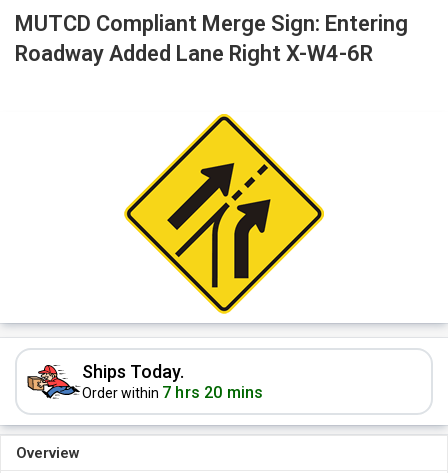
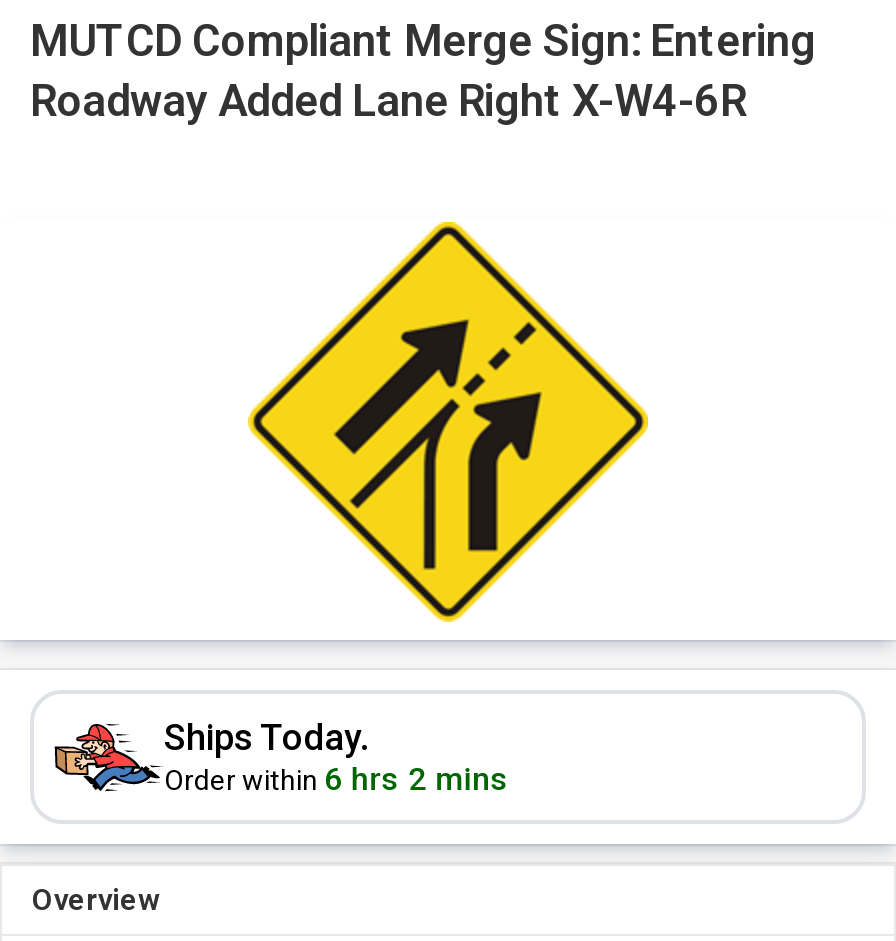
[82,383,264,402] Order within 7 hrs 20 mins -> [164,760,509,798] Order within 6 hrs 2 mins

